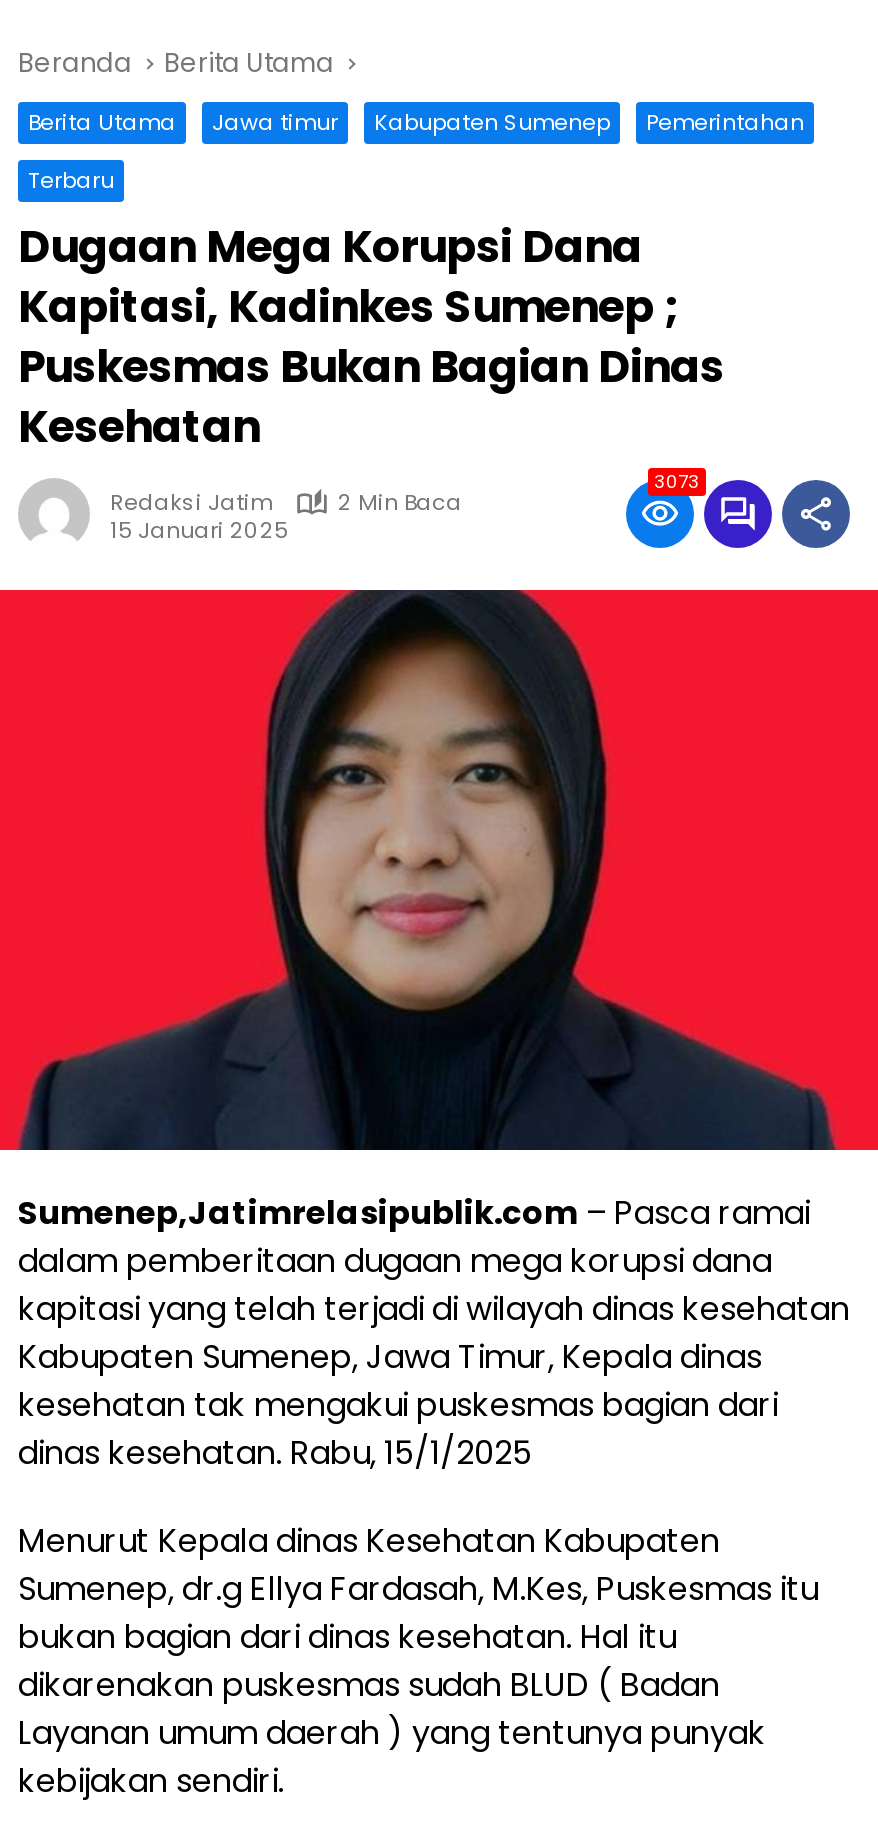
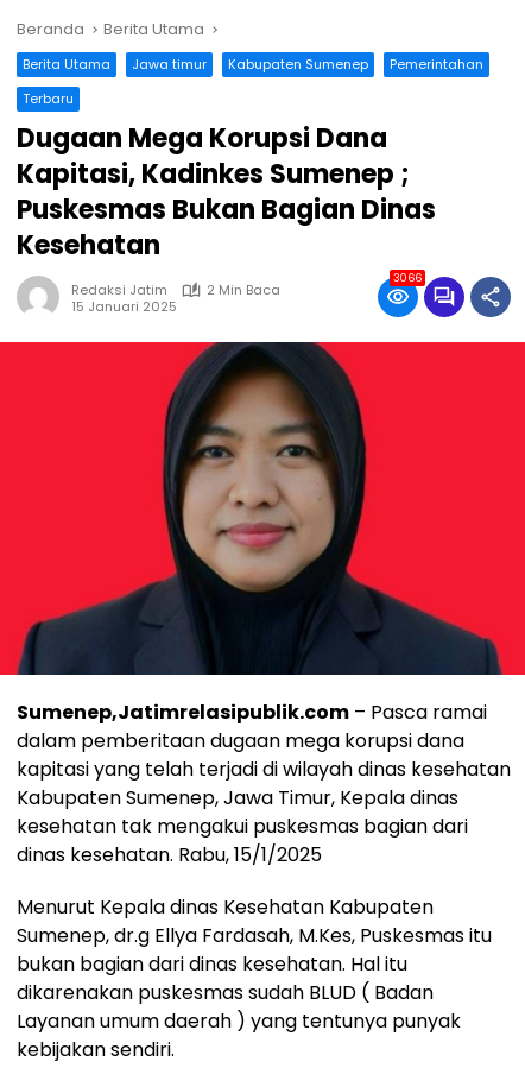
[654,470,700,494] 3073 -> [393,271,422,285] 3066

